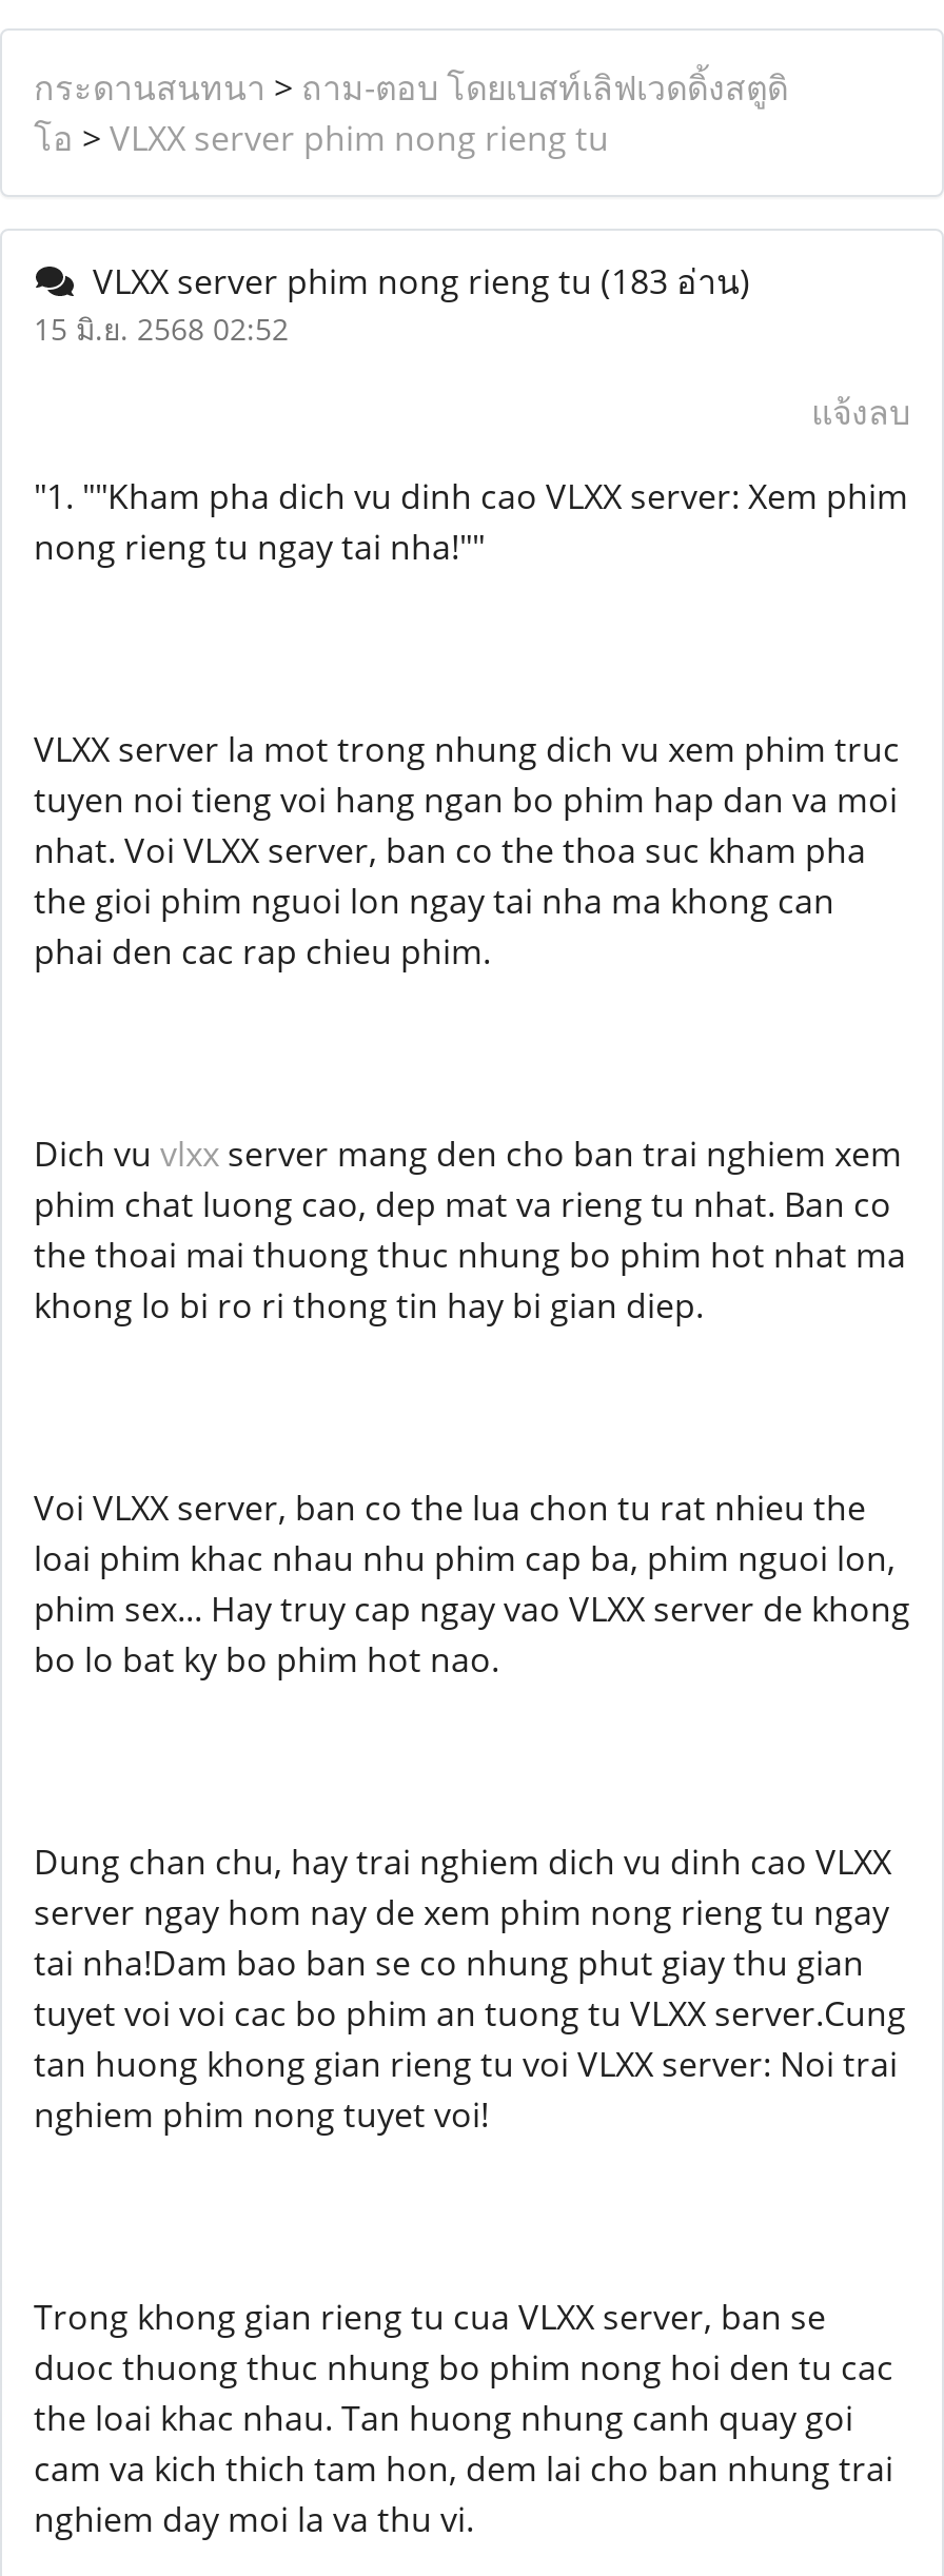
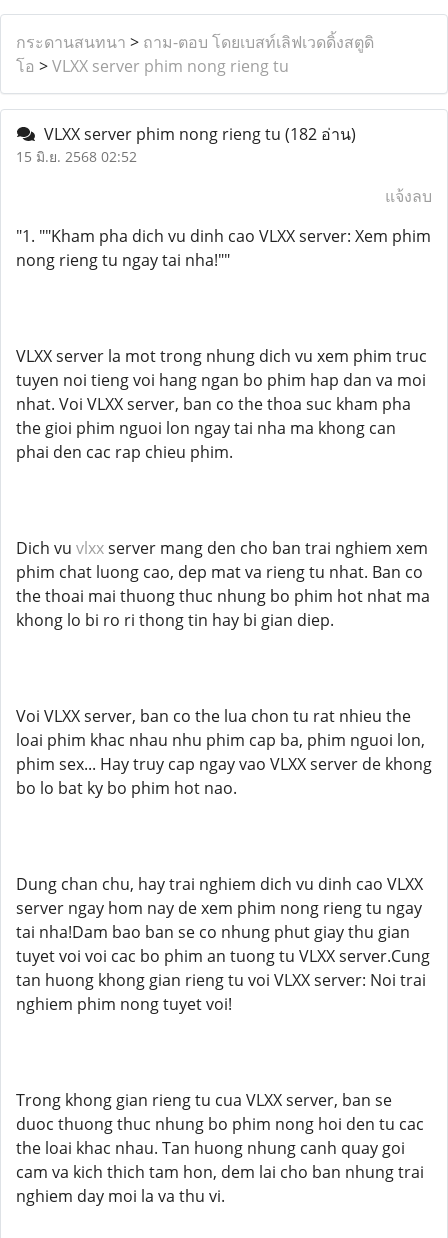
[76,258,750,304] VLXX server phim nong rieng tu (183 อ่าน) -> [36,123,356,145] VLXX server phim nong rieng tu (182 อ่าน)

